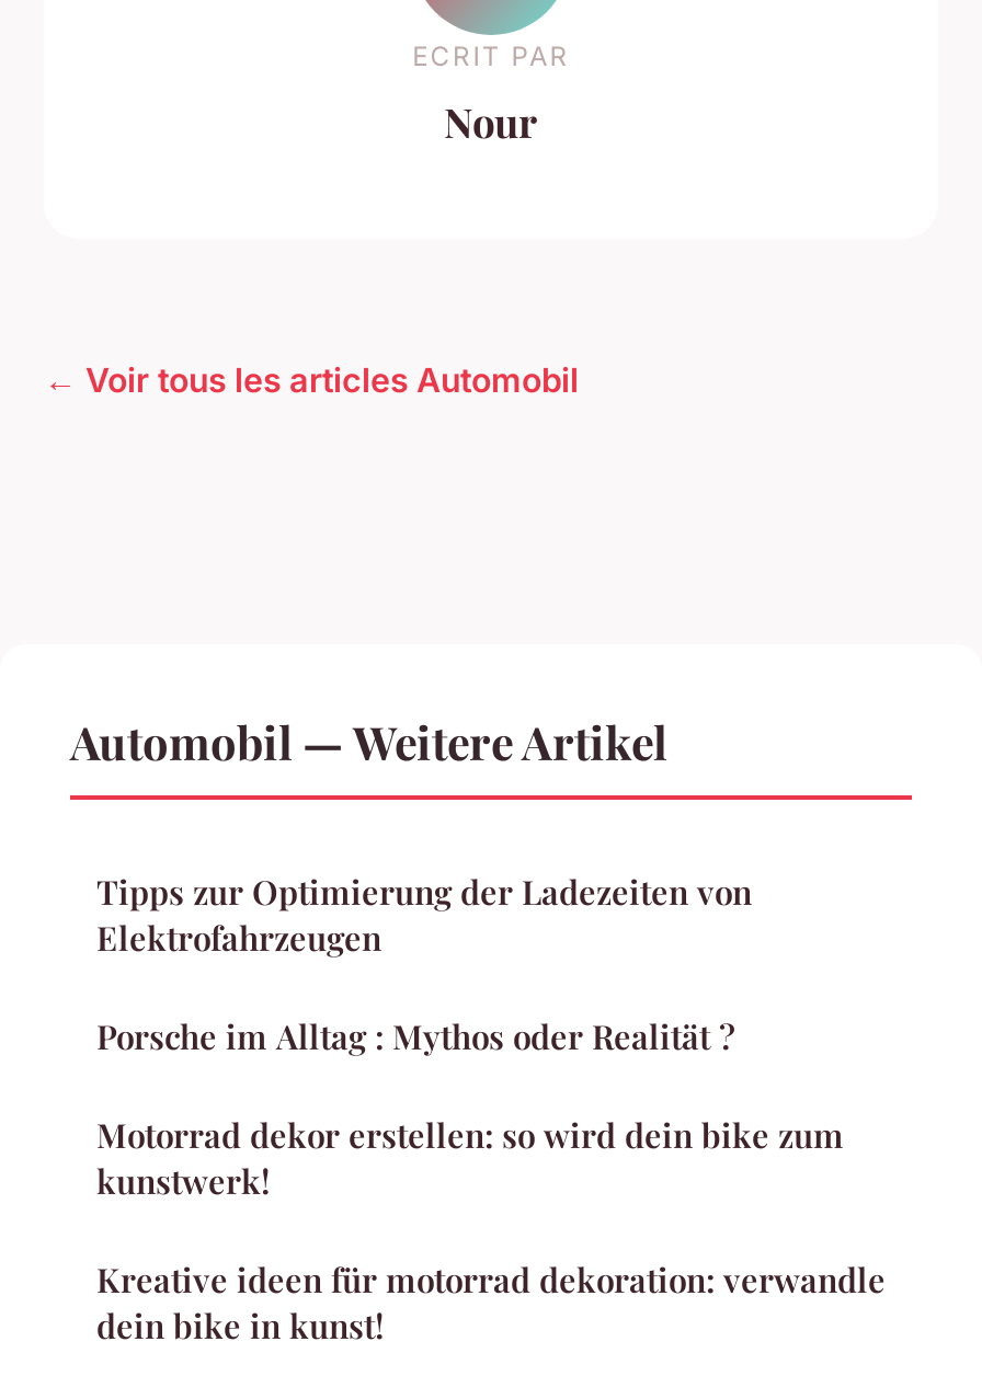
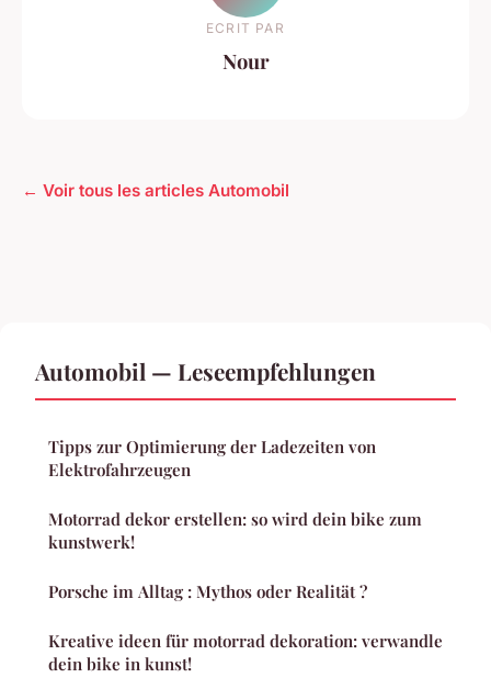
[70,710,666,772] Automobil — Weitere Artikel -> [35,356,376,386] Automobil — Leseempfehlungen
moved [96,1015,734,1059] -> [48,581,367,603]: Porsche im Alltag : Mythos oder Realität ?
moved [96,1114,844,1203] -> [48,508,422,553]: Motorrad dekor erstellen: so wird dein bike zum | kunstwerk!

